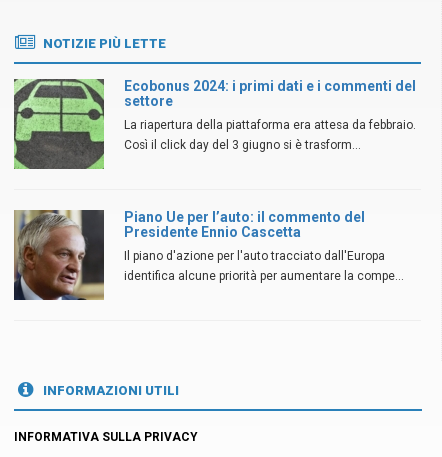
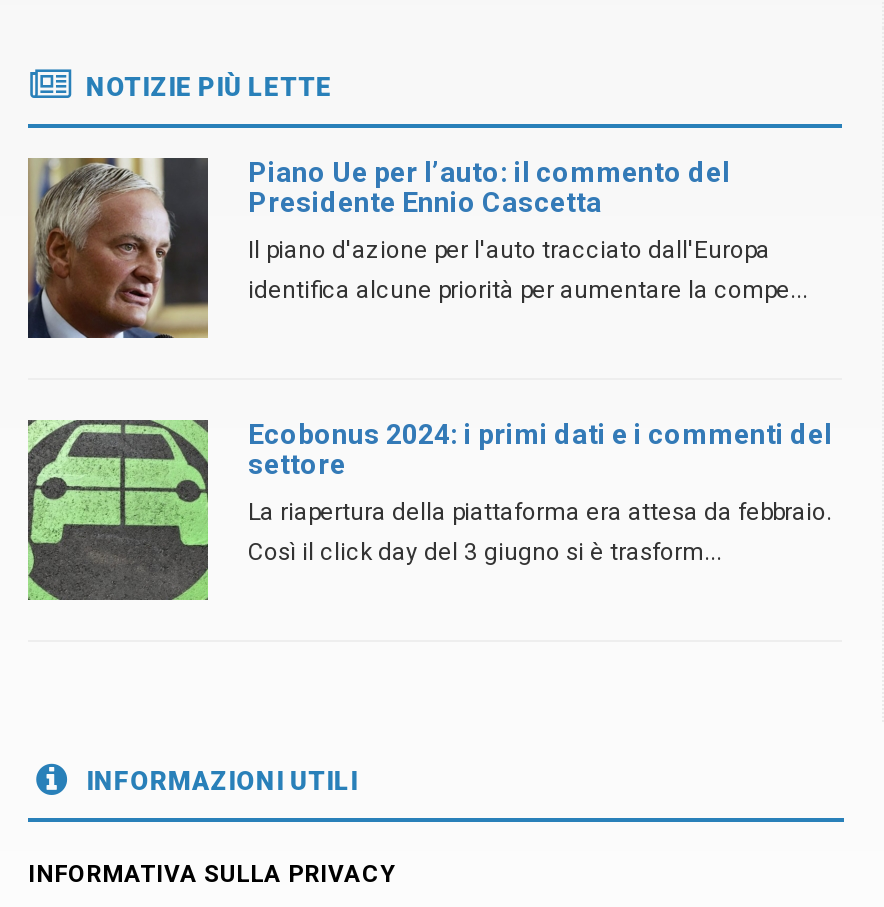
moved [13,78,416,170] -> [26,418,832,602]: [image] | Ecobonus 2024: i primi dati e i commenti del | settore | La riapertura della piattaforma era attesa da febbraio. | Così il click day del 3 giugno si è trasform...
moved [13,209,404,301] -> [26,156,808,340]: [image] | Piano Ue per l’auto: il commento del | Presidente Ennio Cascetta | Il piano d'azione per l'auto tracciato dall'Europa | identifica alcune priorità per aumentare la compe...

